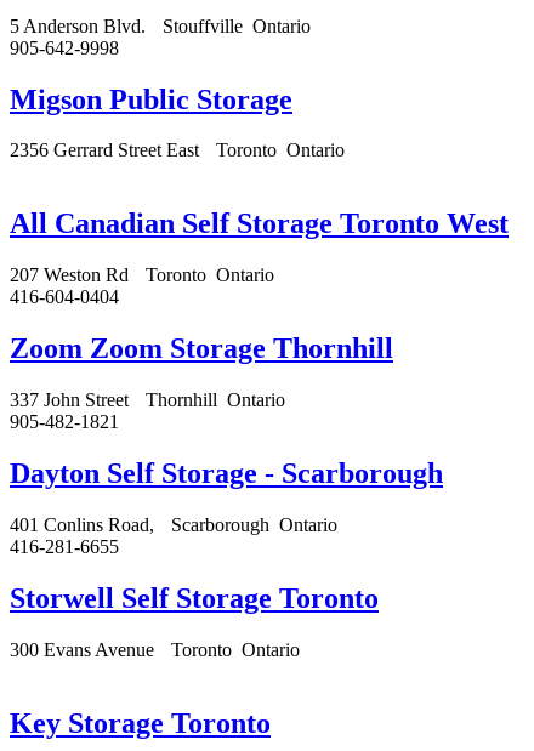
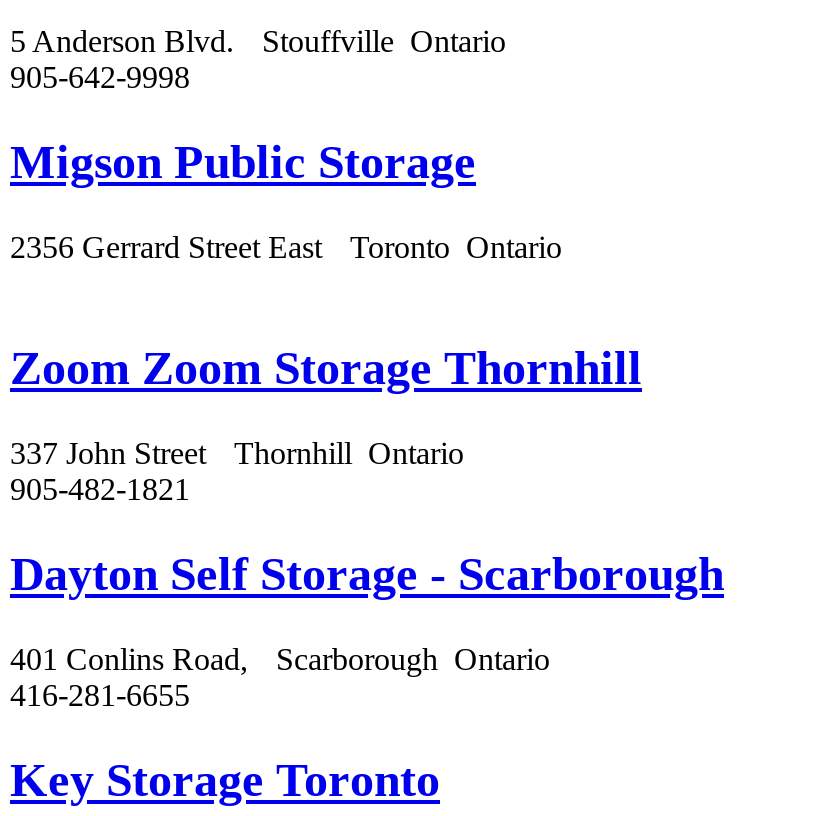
[10,208,509,307] All Canadian Self Storage Toronto West | 207 Weston Rd | Toronto Ontario | 416-604-0404 -> none
[10,582,379,660] Storwell Self Storage Toronto | 300 Evans Avenue | Toronto Ontario -> none

